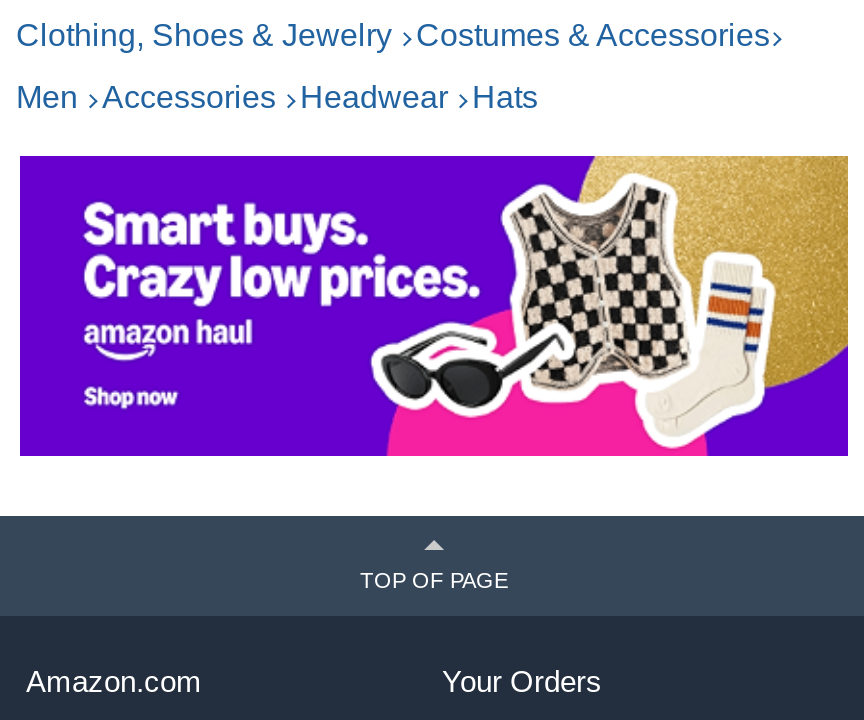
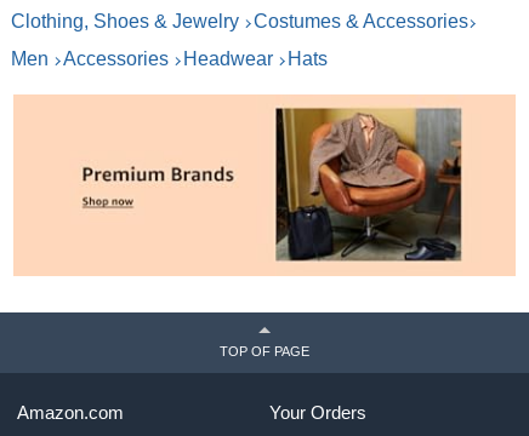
[18,154,850,458] [image] -> [13,94,516,276] [image]

